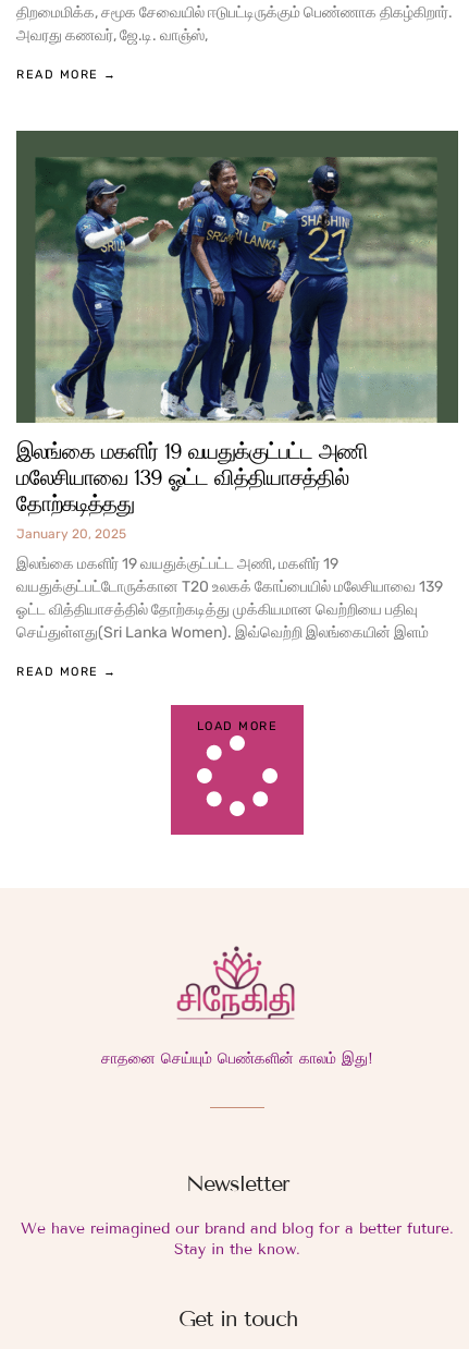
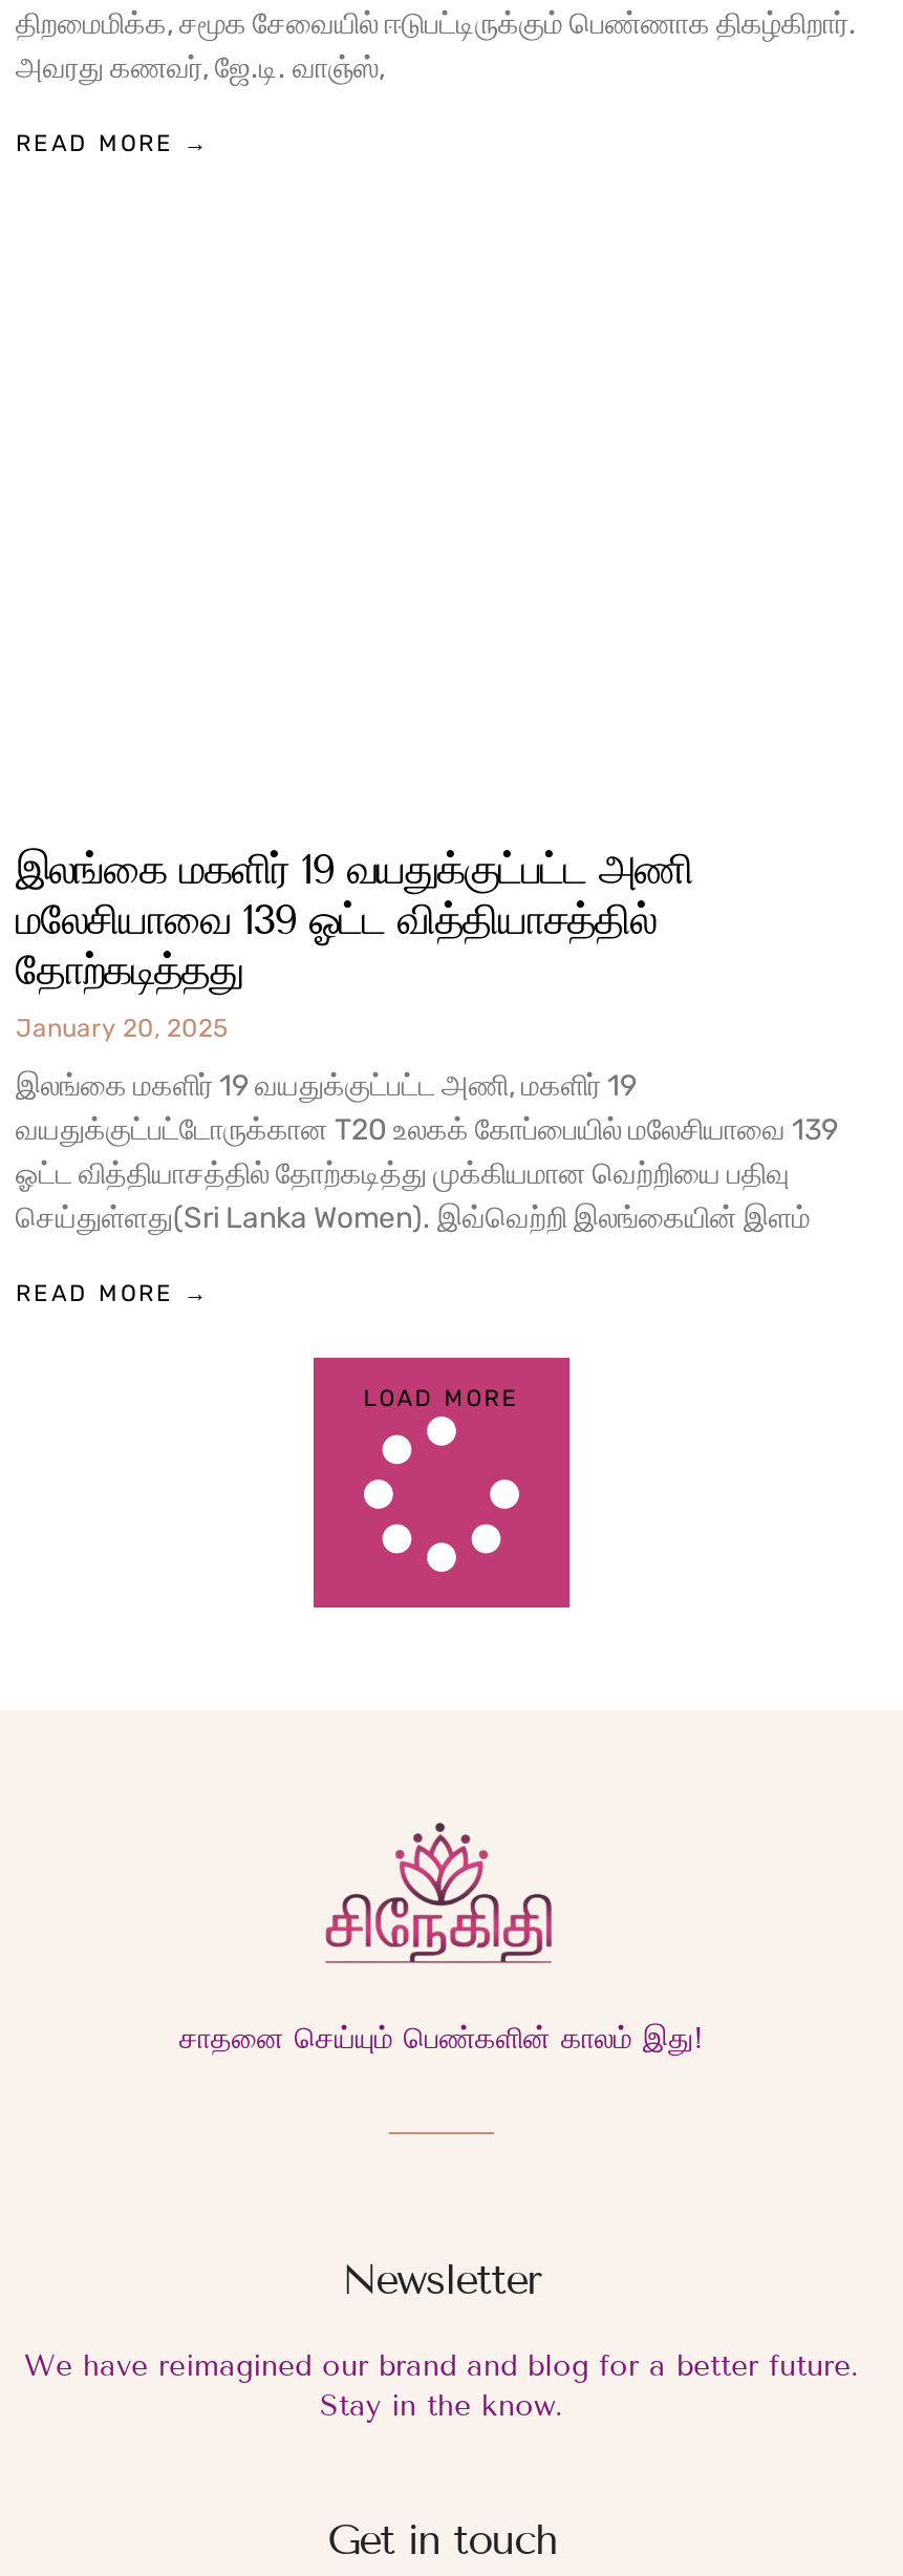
[15,130,459,424] [image] -> none

